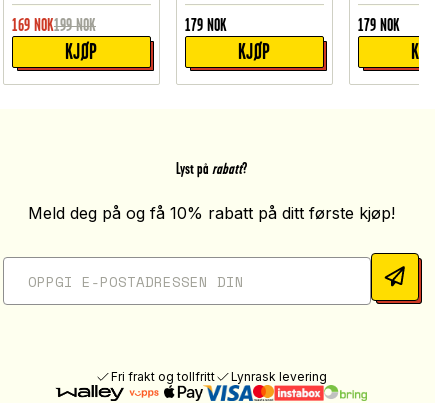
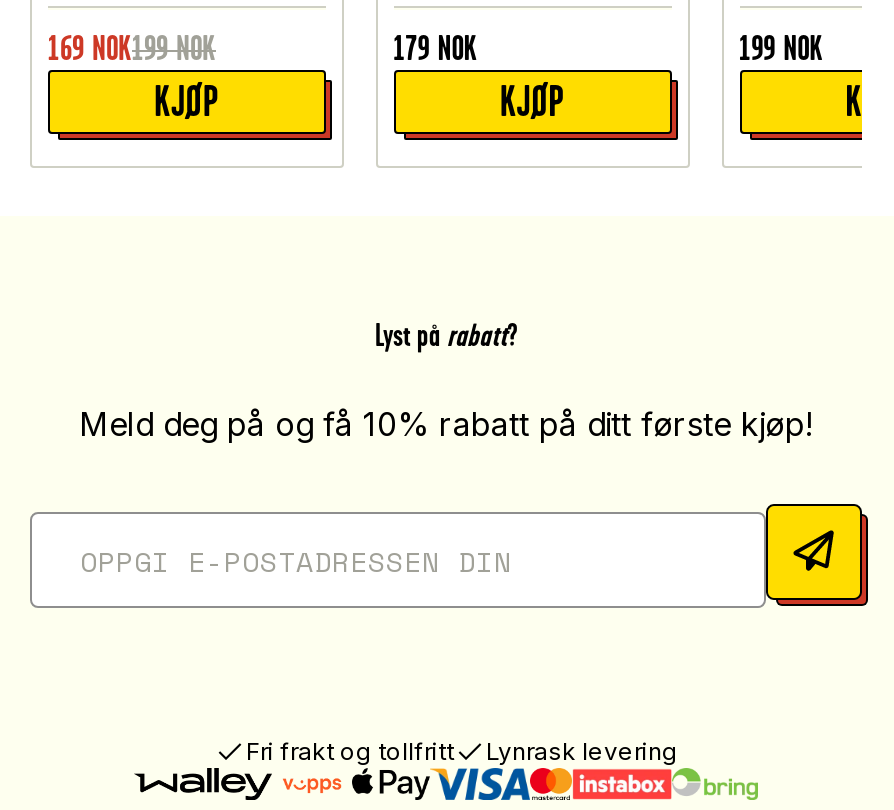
[358,15,400,35] 179 NOK -> [739,28,823,68] 199 NOK

